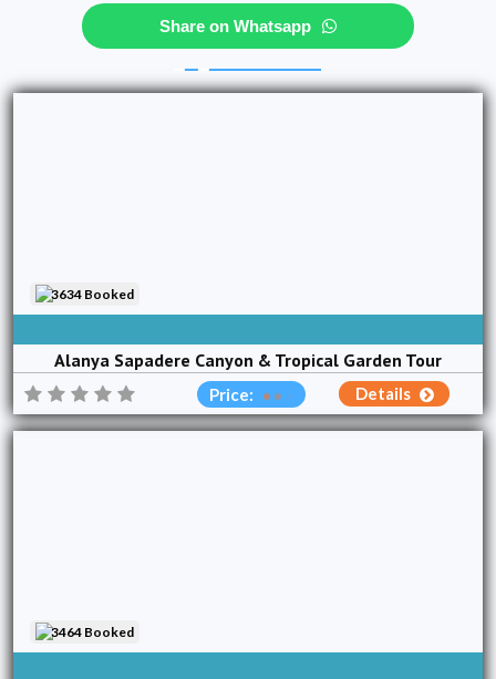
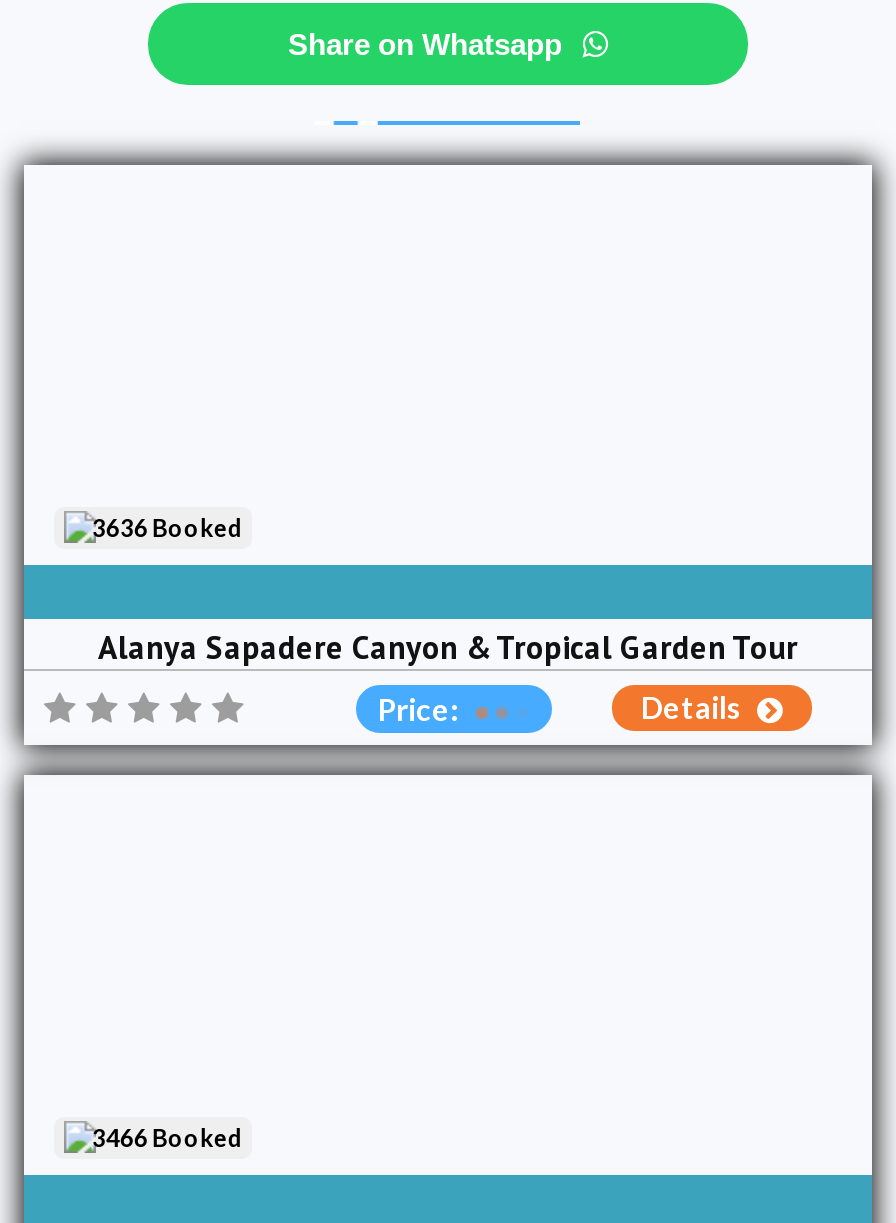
[51,286,134,302] 3634 Booked -> [92,513,242,543] 3636 Booked
[51,624,134,640] 3464 Booked -> [92,1123,242,1153] 3466 Booked

